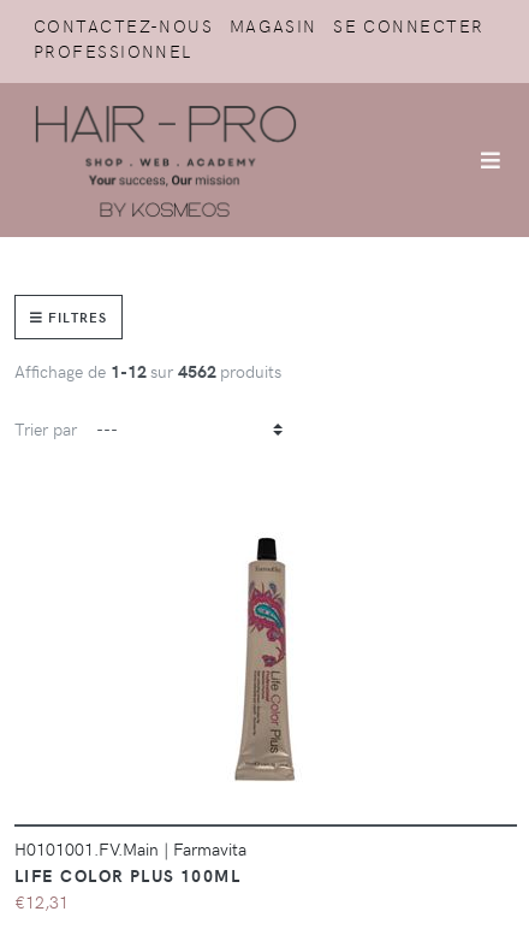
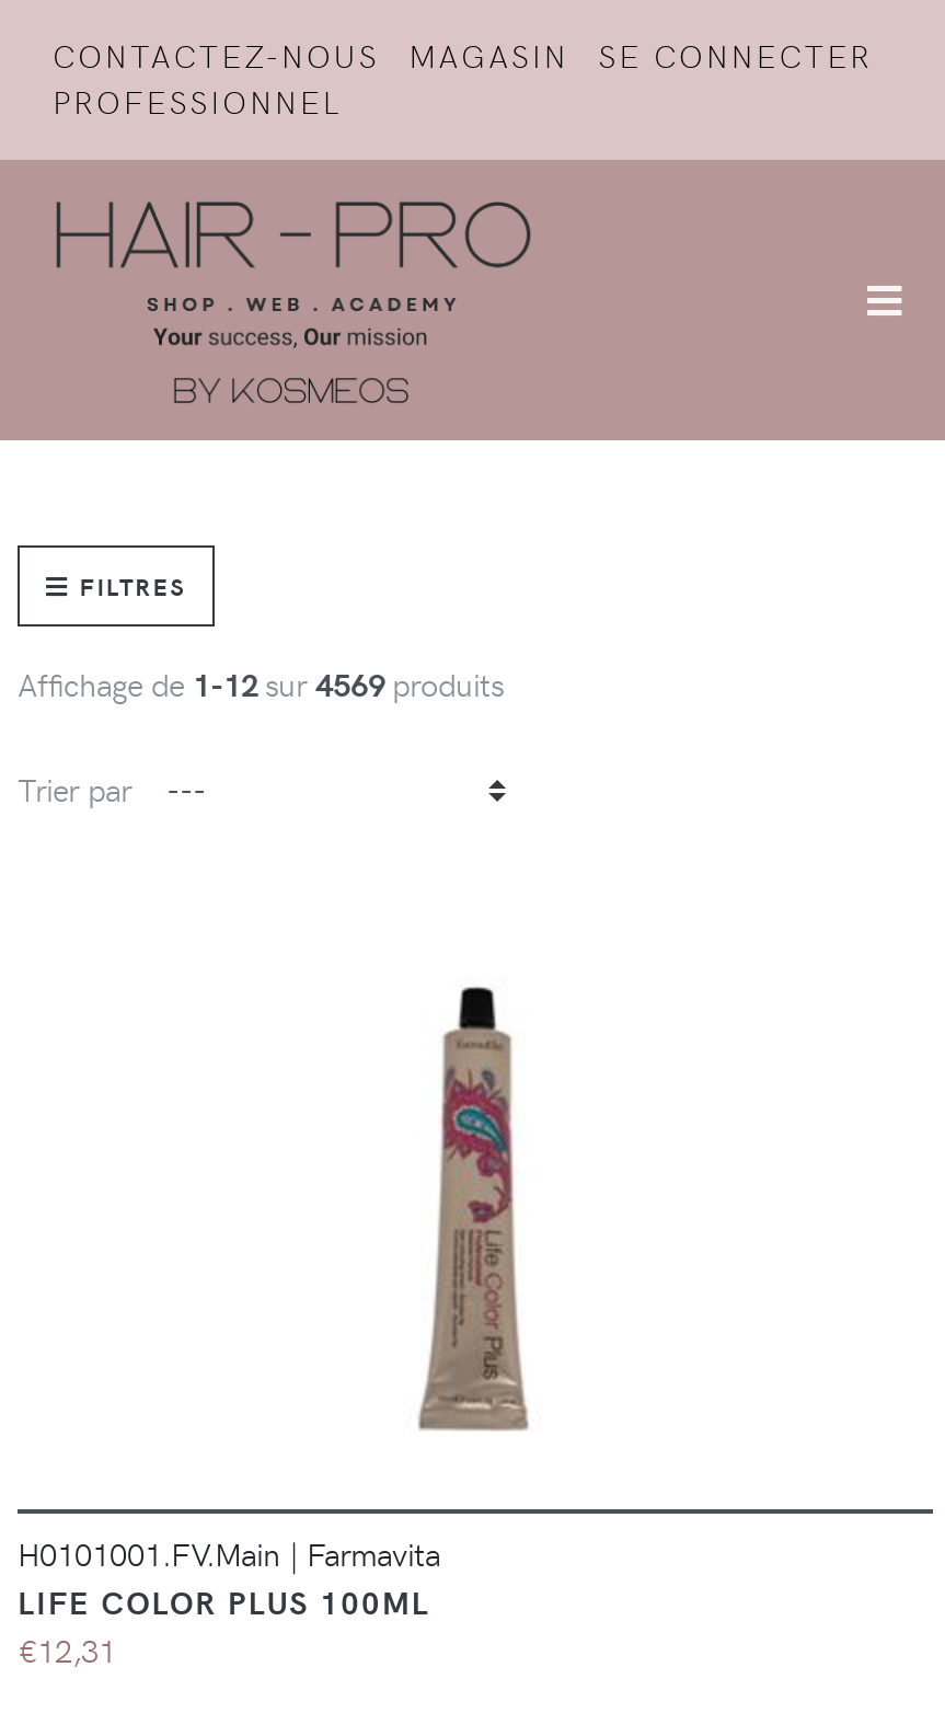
[14,359,281,383] Affichage de 1-12 sur 4562 produits -> [18,662,504,706] Affichage de 1-12 sur 4569 produits

